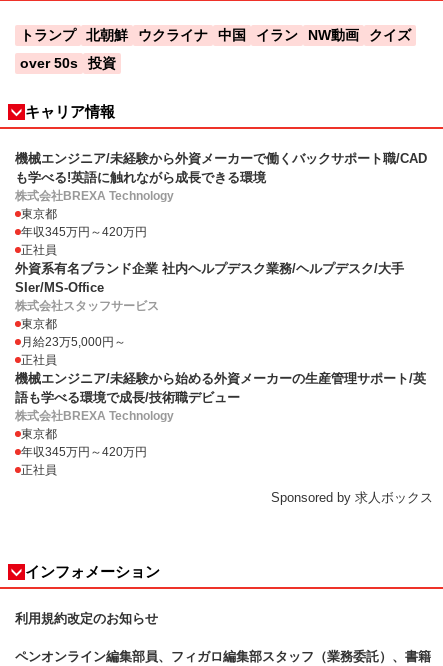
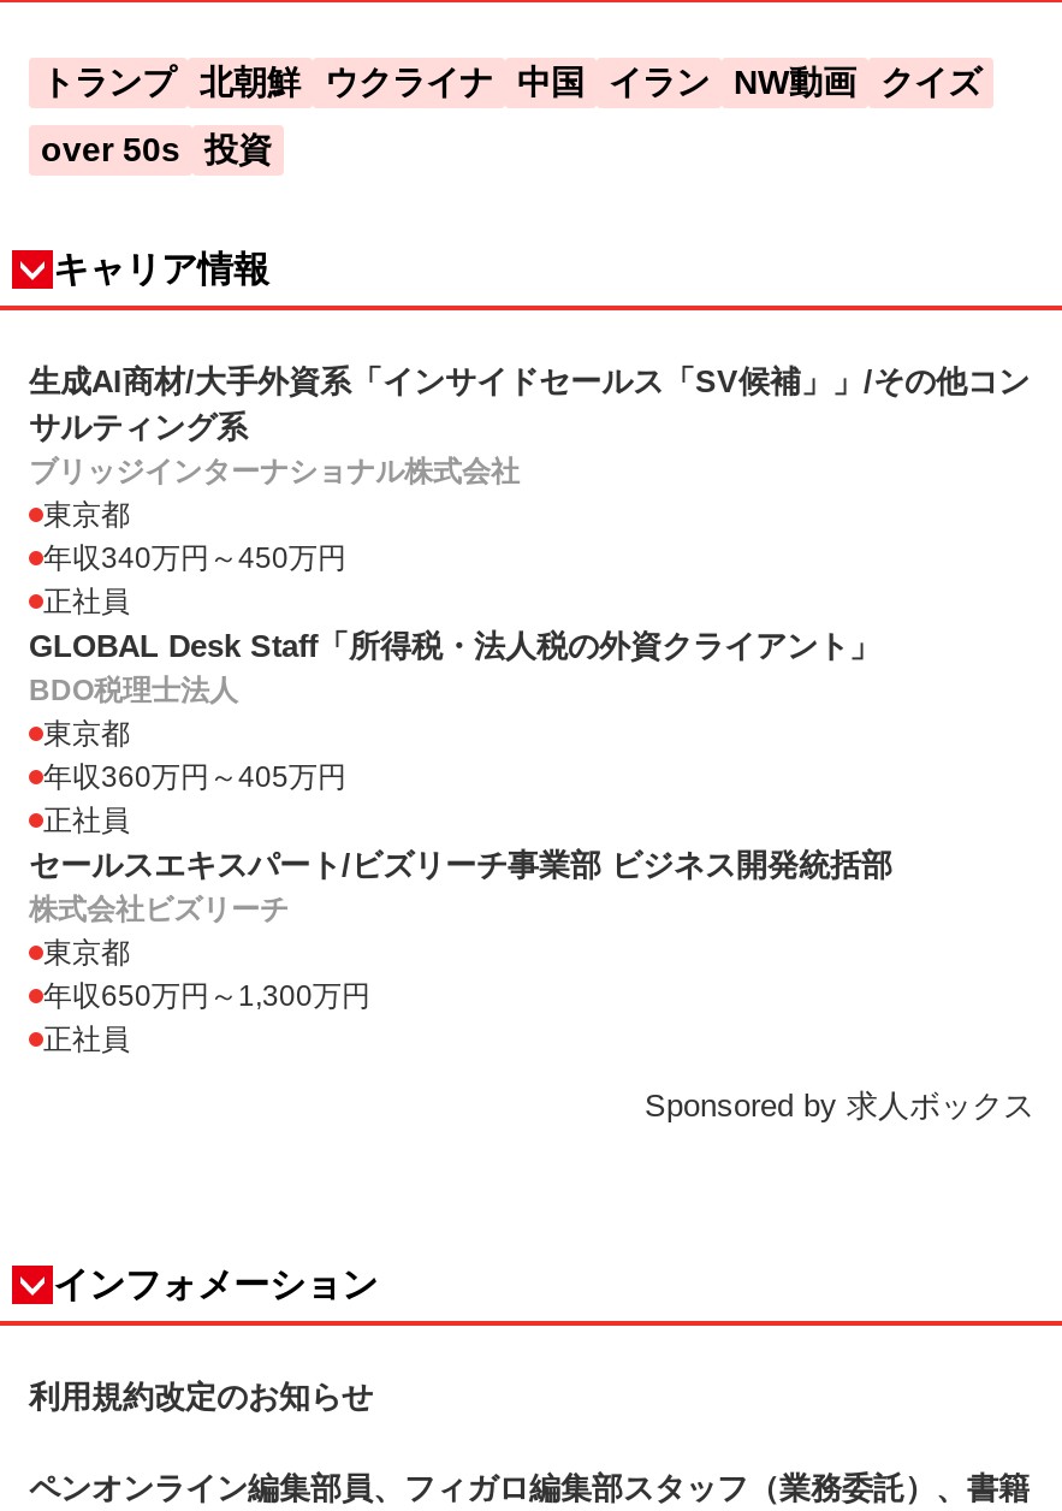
[15,151,427,203] 機械エンジニア/未経験から外資メーカーで働くバックサポート職/CAD | も学べる!英語に触れながら成長できる環境 | 株式会社BREXA Technology -> [29,363,1030,488] 生成AI商材/大手外資系「インサイドセールス「SV候補」」/その他コン | サルティング系 | ブリッジインターナショナル株式会社
[21,225,147,239] 年収345万円～420万円 -> [43,541,346,575] 年収340万円～450万円
[15,261,404,313] 外資系有名ブランド企業 社内ヘルプデスク業務/ヘルプデスク/大手 | SIer/MS-Office | 株式会社スタッフサービス -> [29,628,880,707] GLOBAL Desk Staff「所得税・法人税の外資クライアント」 | BDO税理士法人
[21,335,126,349] 月給23万5,000円～ -> [43,760,346,794] 年収360万円～405万円
[15,371,426,423] 機械エンジニア/未経験から始める外資メーカーの生産管理サポート/英 | 語も学べる環境で成長/技術職デビュー | 株式会社BREXA Technology -> [29,847,892,926] セールスエキスパート/ビズリーチ事業部 ビジネス開発統括部 | 株式会社ビズリーチ
[21,445,147,459] 年収345万円～420万円 -> [43,979,370,1013] 年収650万円～1,300万円

